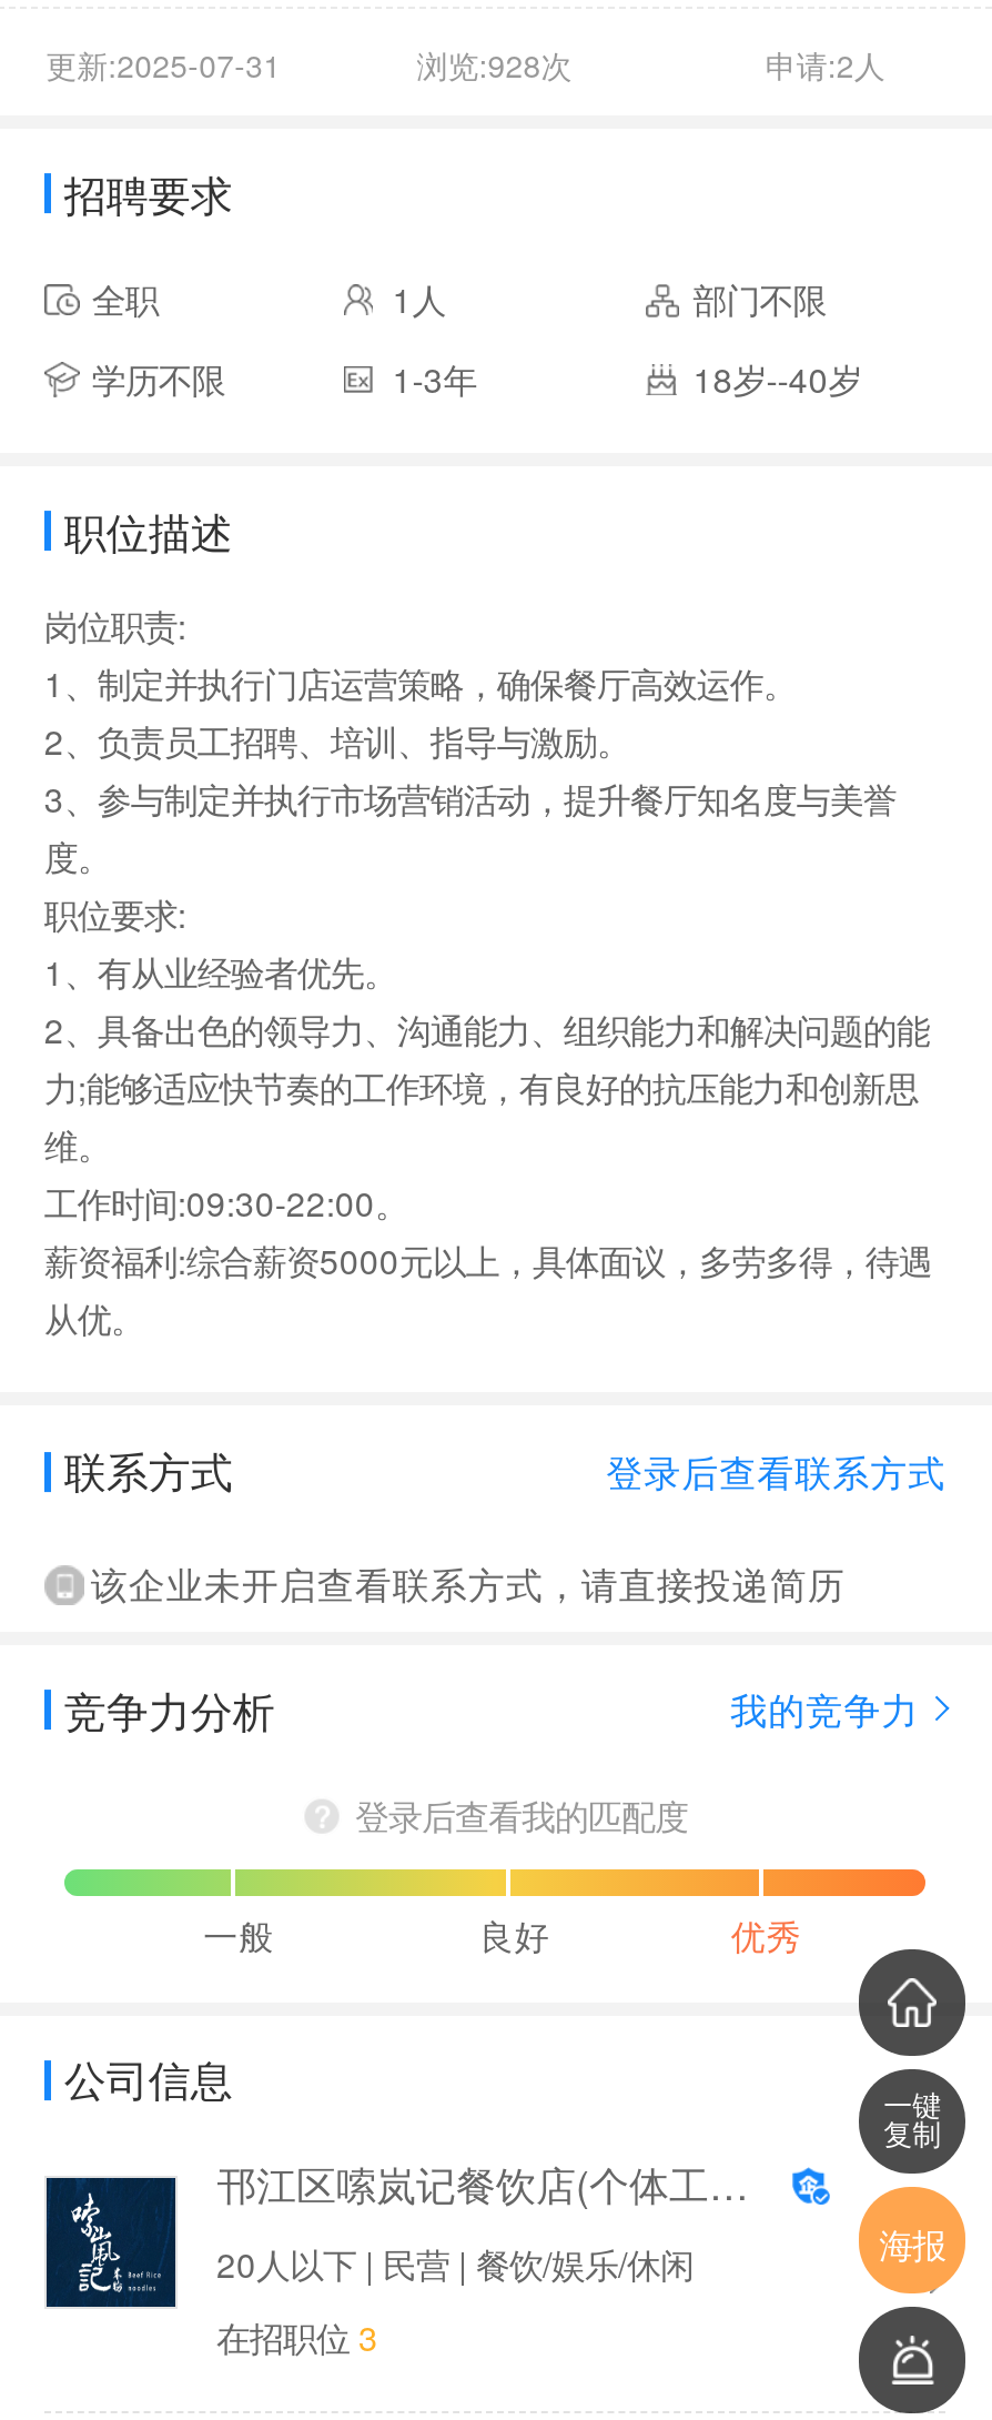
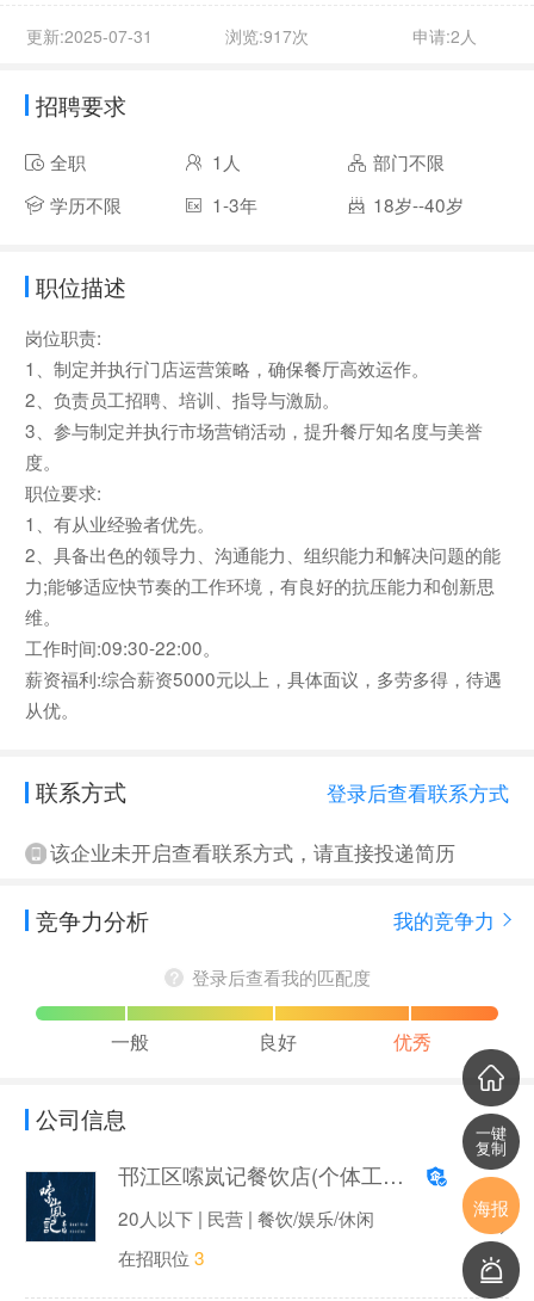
[417,43,572,87] 浏览:928次 -> [225,24,308,48] 浏览:917次

